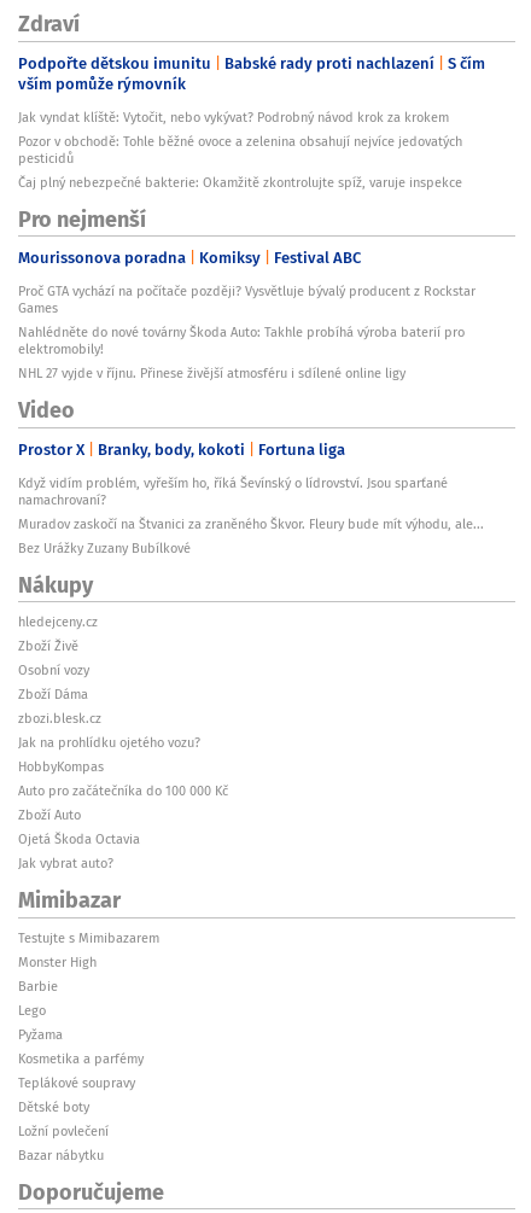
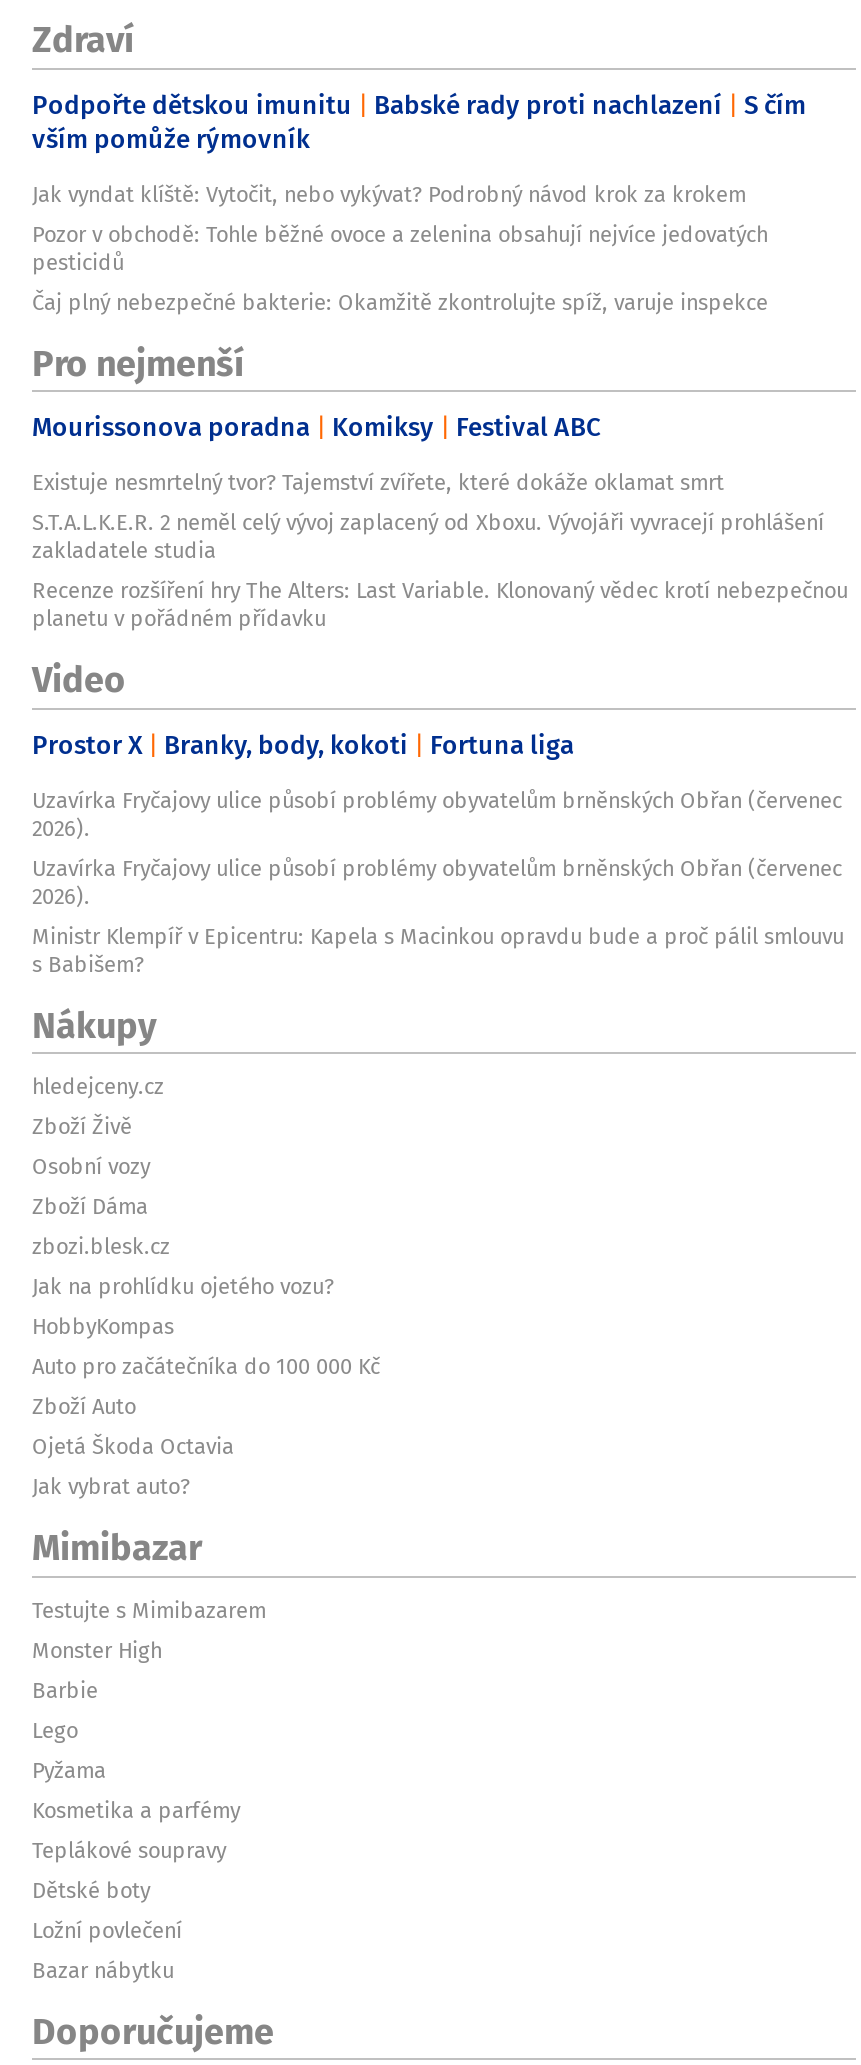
[18,282,475,383] Proč GTA vychází na počítače později? Vysvětluje bývalý producent z Rockstar | Games | Nahlédněte do nové továrny Škoda Auto: Takhle probíhá výroba baterií pro | elektromobily! | NHL 27 vyjde v říjnu. Přinese živější atmosféru i sdílené online ligy -> [32,467,848,635] Existuje nesmrtelný tvor? Tajemství zvířete, které dokáže oklamat smrt | S.T.A.L.K.E.R. 2 neměl celý vývoj zaplacený od Xboxu. Vývojáři vyvracejí prohlášení | zakladatele studia | Recenze rozšíření hry The Alters: Last Variable. Klonovaný vědec krotí nebezpečnou | planetu v pořádném přídavku
[18,473,484,557] Když vidím problém, vyřeším ho, říká Ševínský o lídrovství. Jsou sparťané | namachrovaní? | Muradov zaskočí na Štvanici za zraněného Škvor. Fleury bude mít výhodu, ale... | Bez Urážky Zuzany Bubílkové -> [32,784,844,980] Uzavírka Fryčajovy ulice působí problémy obyvatelům brněnských Obřan (červenec | 2026). | Uzavírka Fryčajovy ulice působí problémy obyvatelům brněnských Obřan (červenec | 2026). | Ministr Klempíř v Epicentru: Kapela s Macinkou opravdu bude a proč pálil smlouvu | s Babišem?

